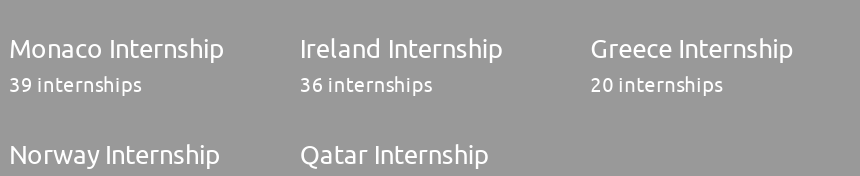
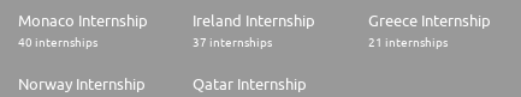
[9,72,141,96] 39 internships -> [18,35,97,49] 40 internships
[300,72,432,96] 36 internships -> [193,35,272,49] 37 internships
[590,72,722,96] 20 internships -> [368,35,447,49] 21 internships

